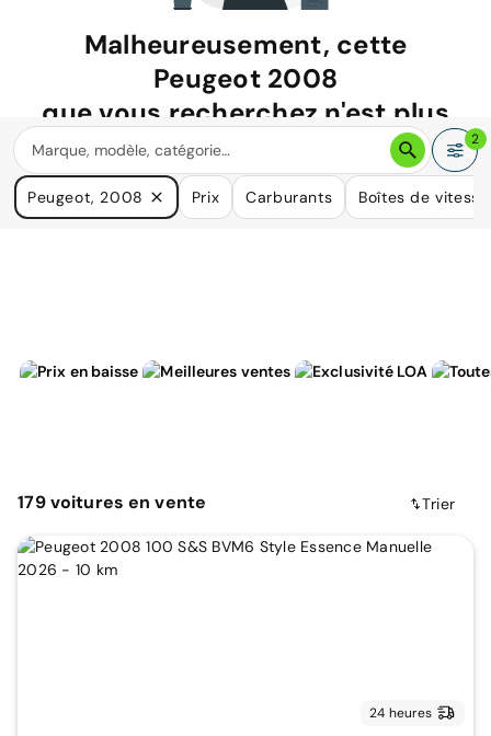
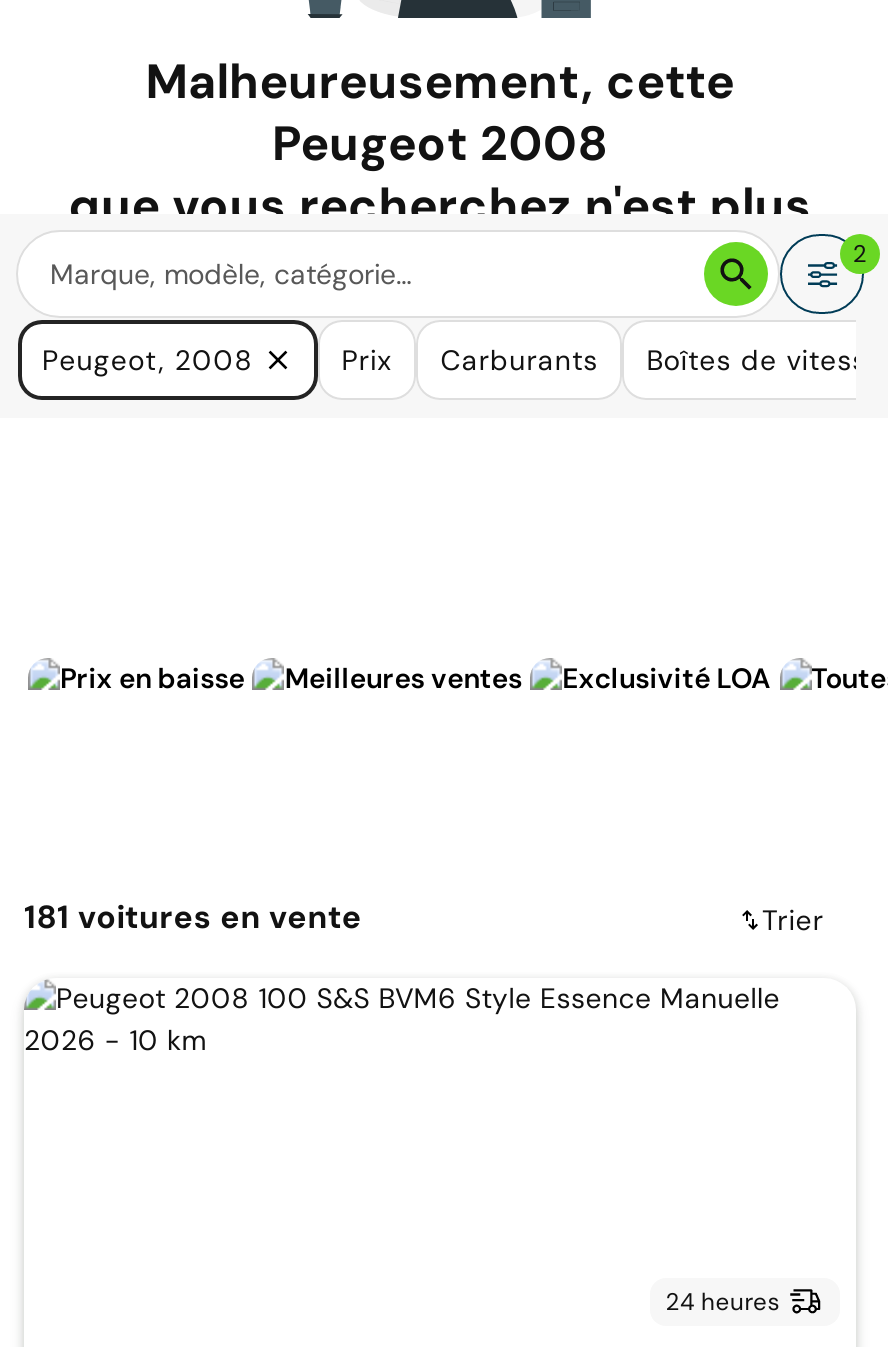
[18,491,206,514] 179 voitures en vente -> [24,897,362,939] 181 voitures en vente

